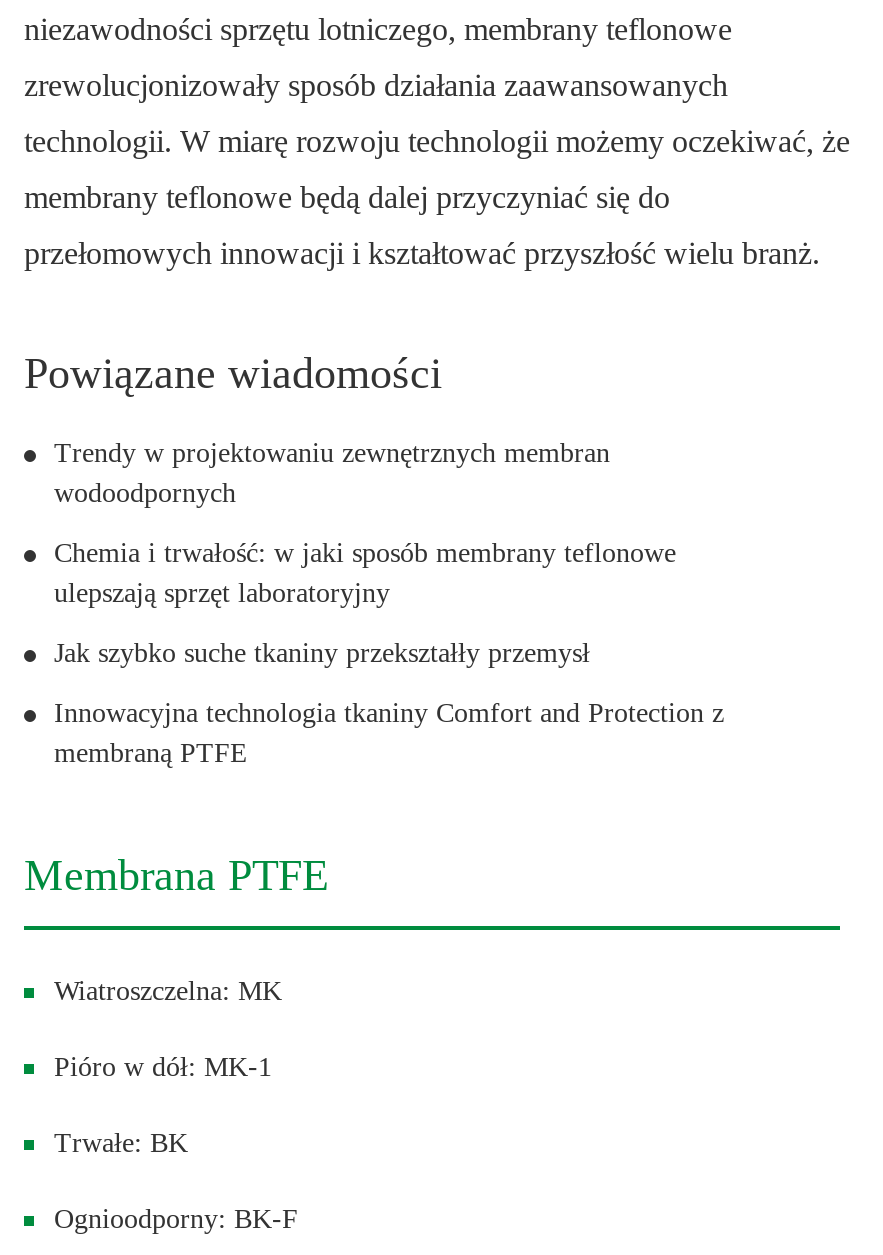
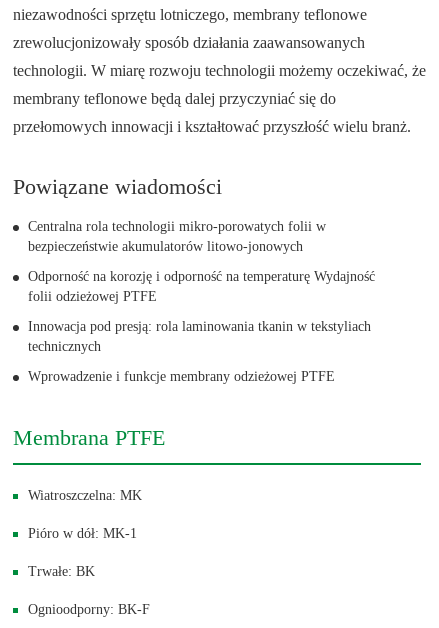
[54,438,610,508] Trendy w projektowaniu zewnętrznych membran | wodoodpornych -> [28,219,326,254] Centralna rola technologii mikro-porowatych folii w | bezpieczeństwie akumulatorów litowo-jonowych
[54,538,676,608] Chemia i trwałość: w jaki sposób membrany teflonowe | ulepszają sprzęt laboratoryjny -> [28,269,375,304] Odporność na korozję i odporność na temperaturę Wydajność | folii odzieżowej PTFE
[54,638,590,668] Jak szybko suche tkaniny przekształły przemysł -> [28,319,371,354] Innowacja pod presją: rola laminowania tkanin w tekstyliach | technicznych
[54,698,724,768] Innowacyjna technologia tkaniny Comfort and Protection z | membraną PTFE -> [28,369,335,384] Wprowadzenie i funkcje membrany odzieżowej PTFE

